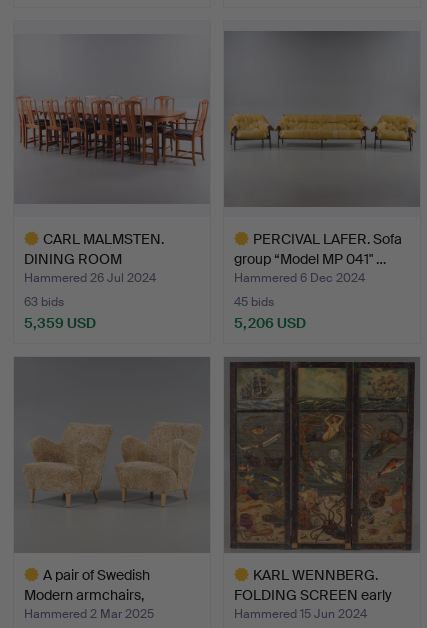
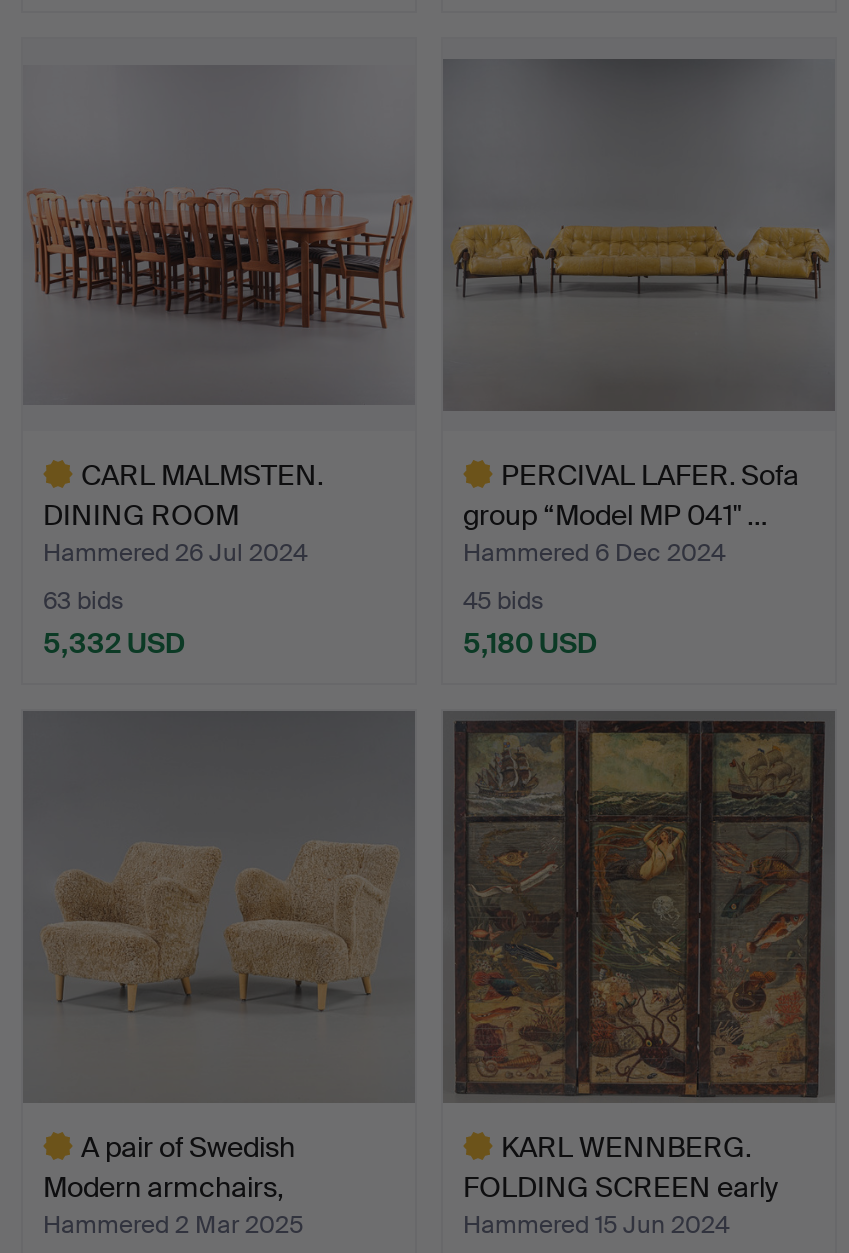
[24,314,96,332] 5,359 USD -> [43,625,185,661] 5,332 USD
[234,314,306,332] 5,206 USD -> [463,625,597,661] 5,180 USD

